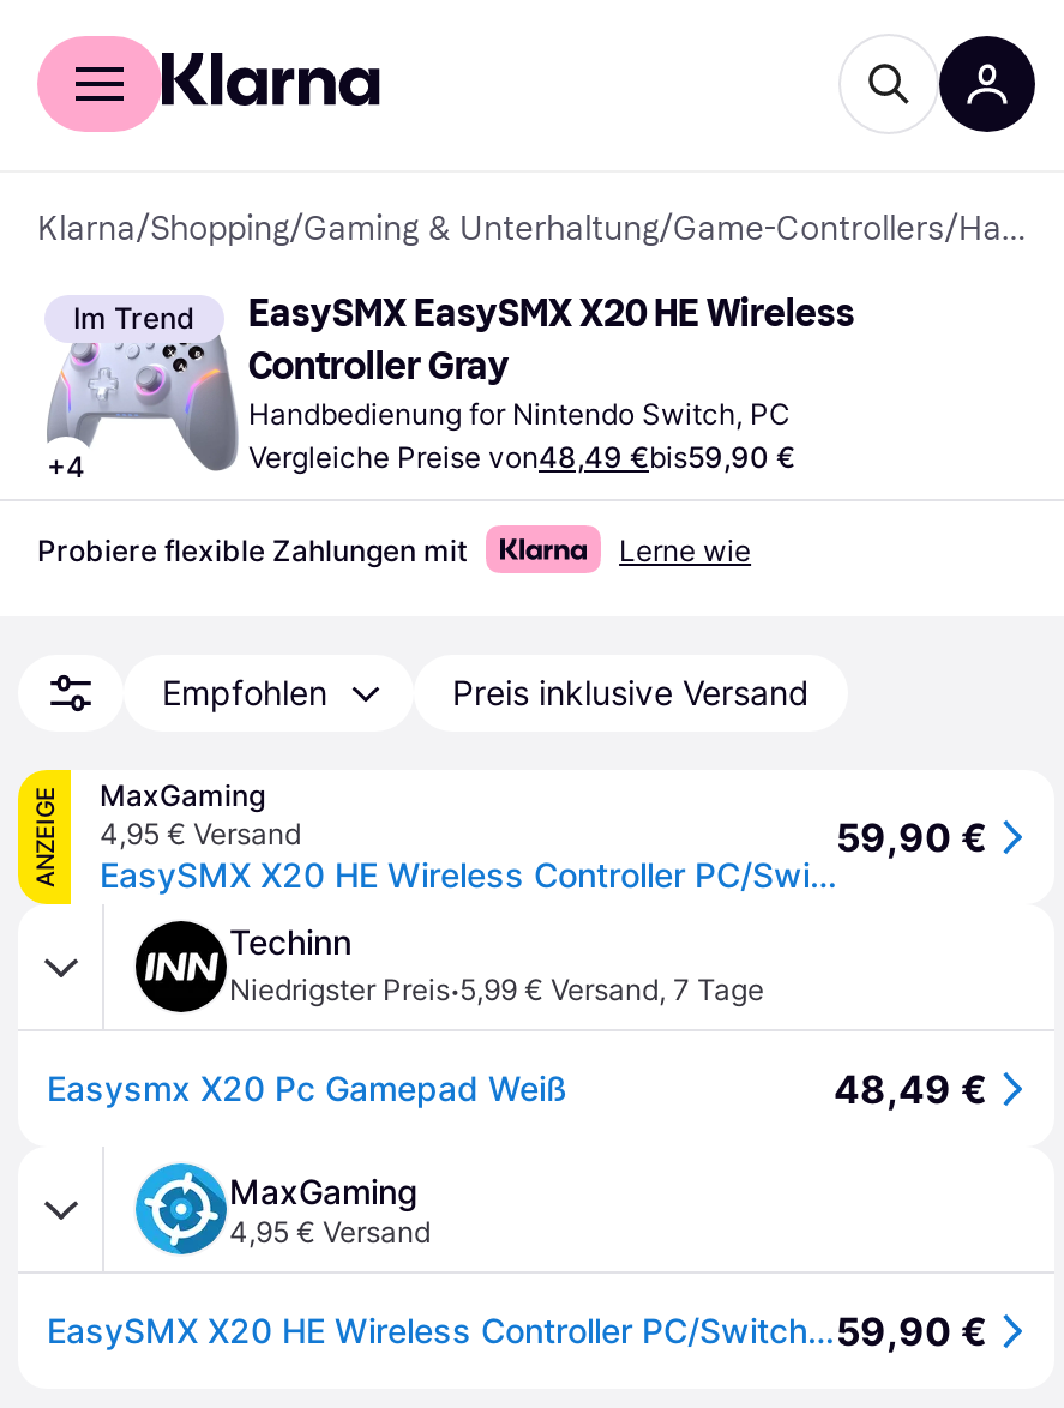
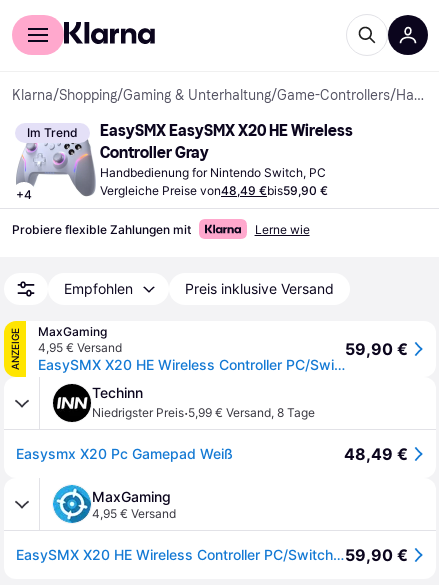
[229,967,764,1015] Niedrigster Preis·5,99 € Versand, 7 Tage -> [92,403,315,423] Niedrigster Preis·5,99 € Versand, 8 Tage

